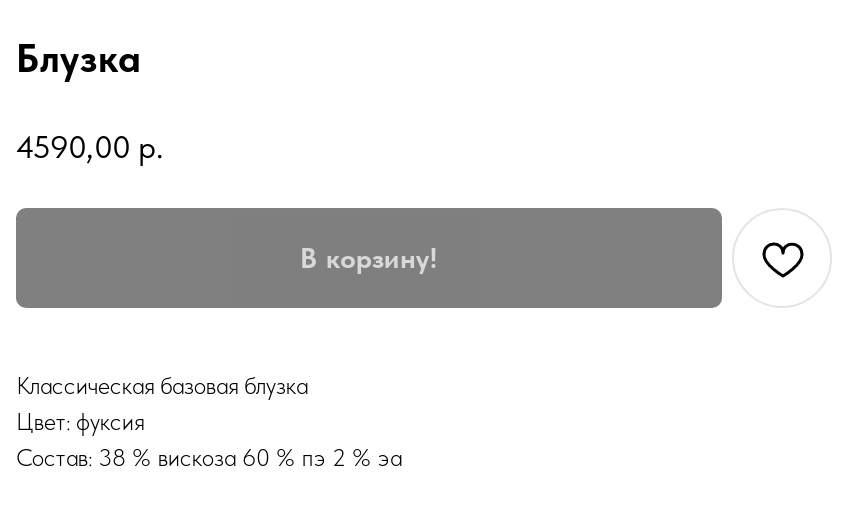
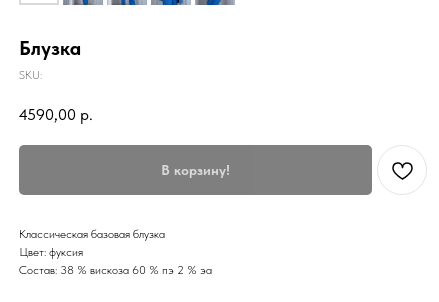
none -> [19,68,42,82] SKU:

